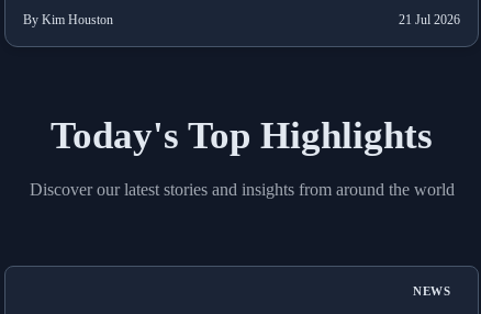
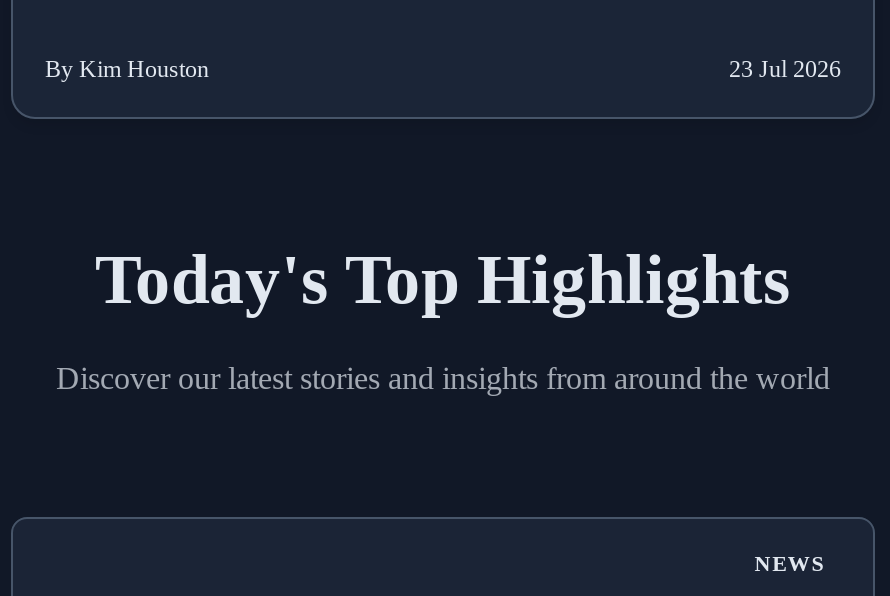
[399,12,460,27] 21 Jul 2026 -> [729,54,841,82] 23 Jul 2026

